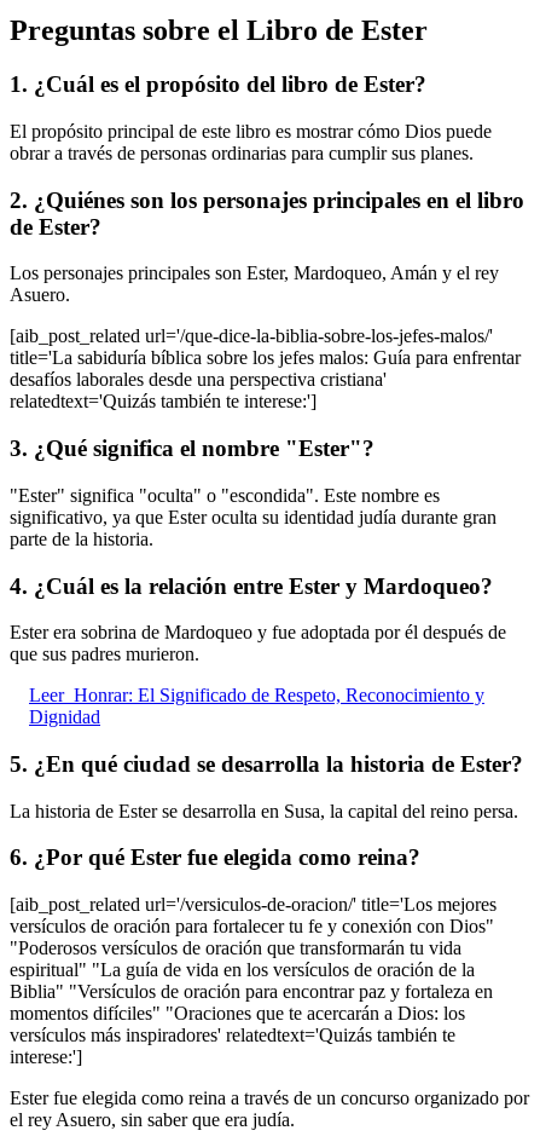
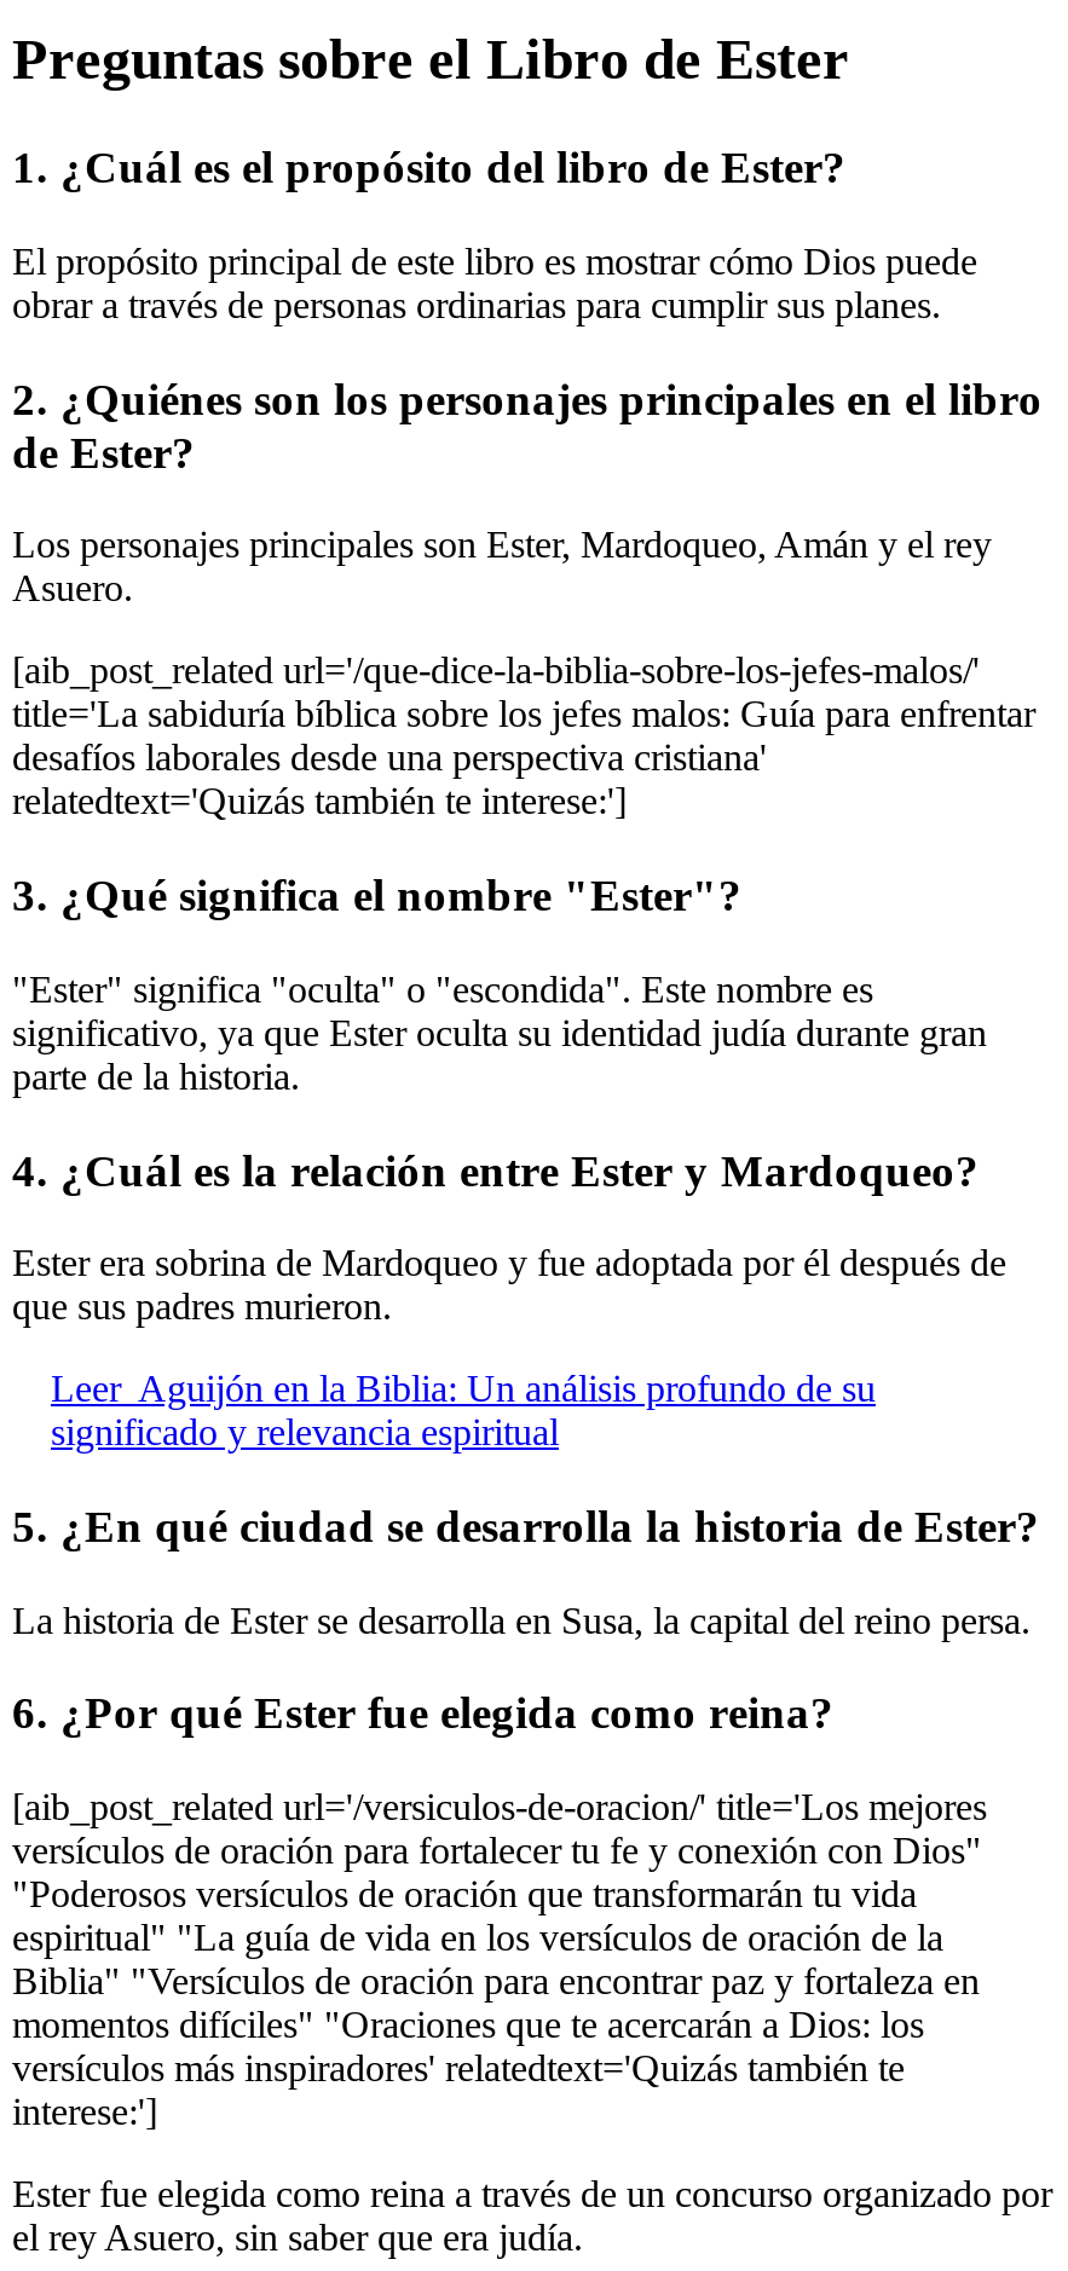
[29,685,484,727] Leer Honrar: El Significado de Respeto, Reconocimiento y | Dignidad -> [51,1368,876,1453] Leer Aguijón en la Biblia: Un análisis profundo de su | significado y relevancia espiritual

